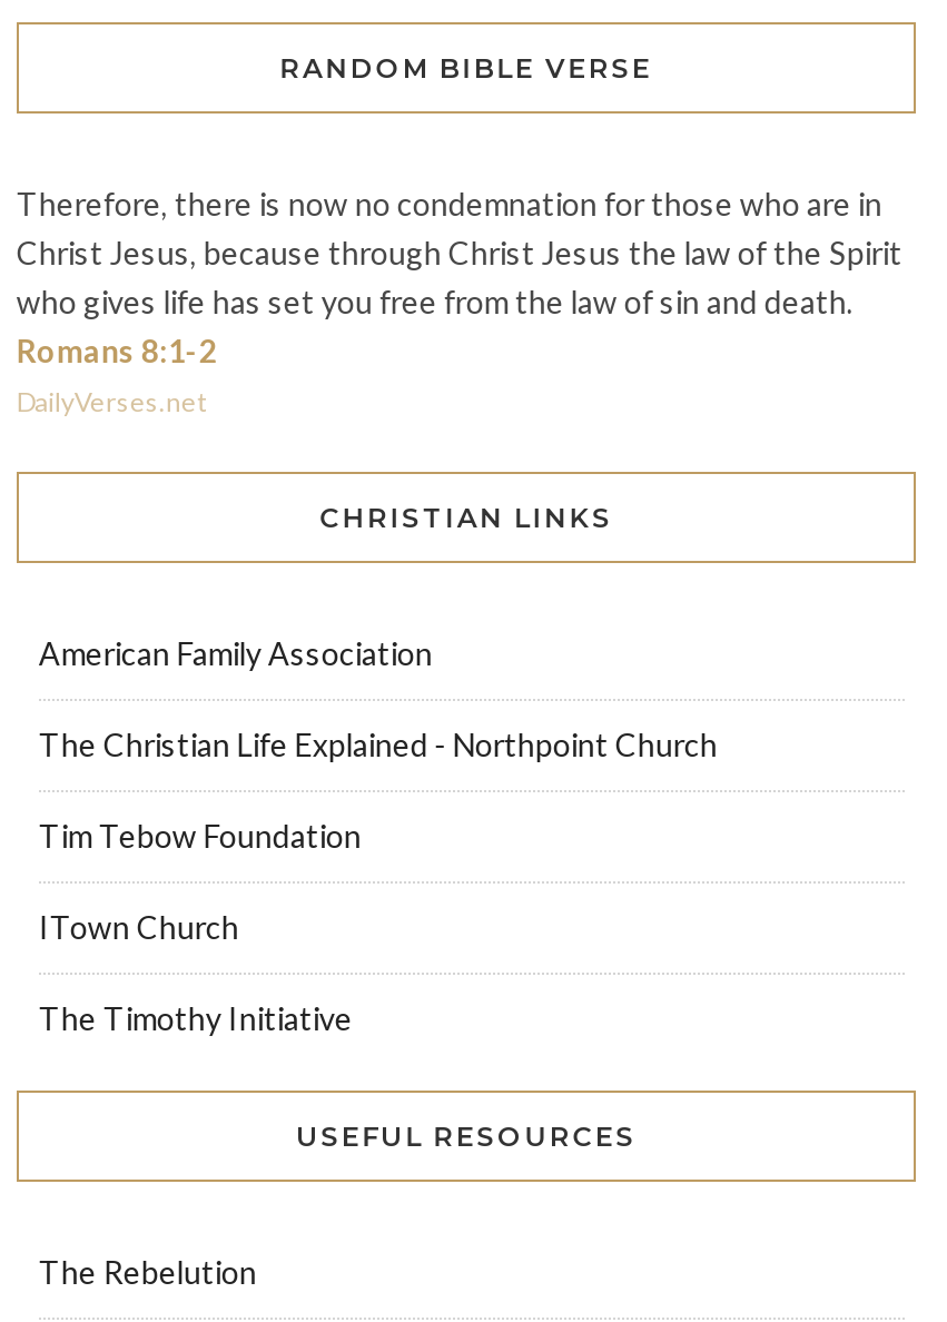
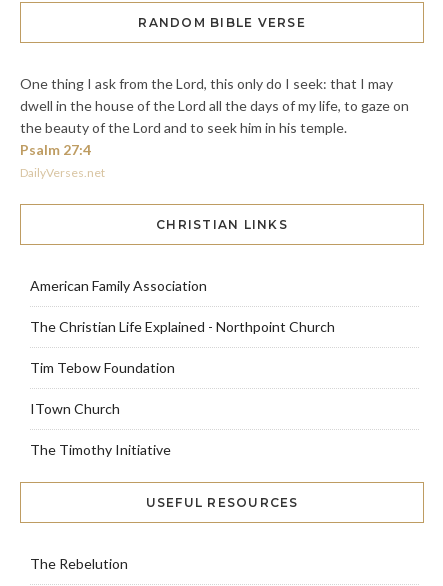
[16,186,902,370] Therefore, there is now no condemnation for those who are in | Christ Jesus, because through Christ Jesus the law of the Spirit | who gives life has set you free from the law of sin and death. | Romans 8:1-2 -> [20,75,409,158] One thing I ask from the Lord, this only do I seek: that I may | dwell in the house of the Lord all the days of my life, to gaze on | the beauty of the Lord and to seek him in his temple. | Psalm 27:4

